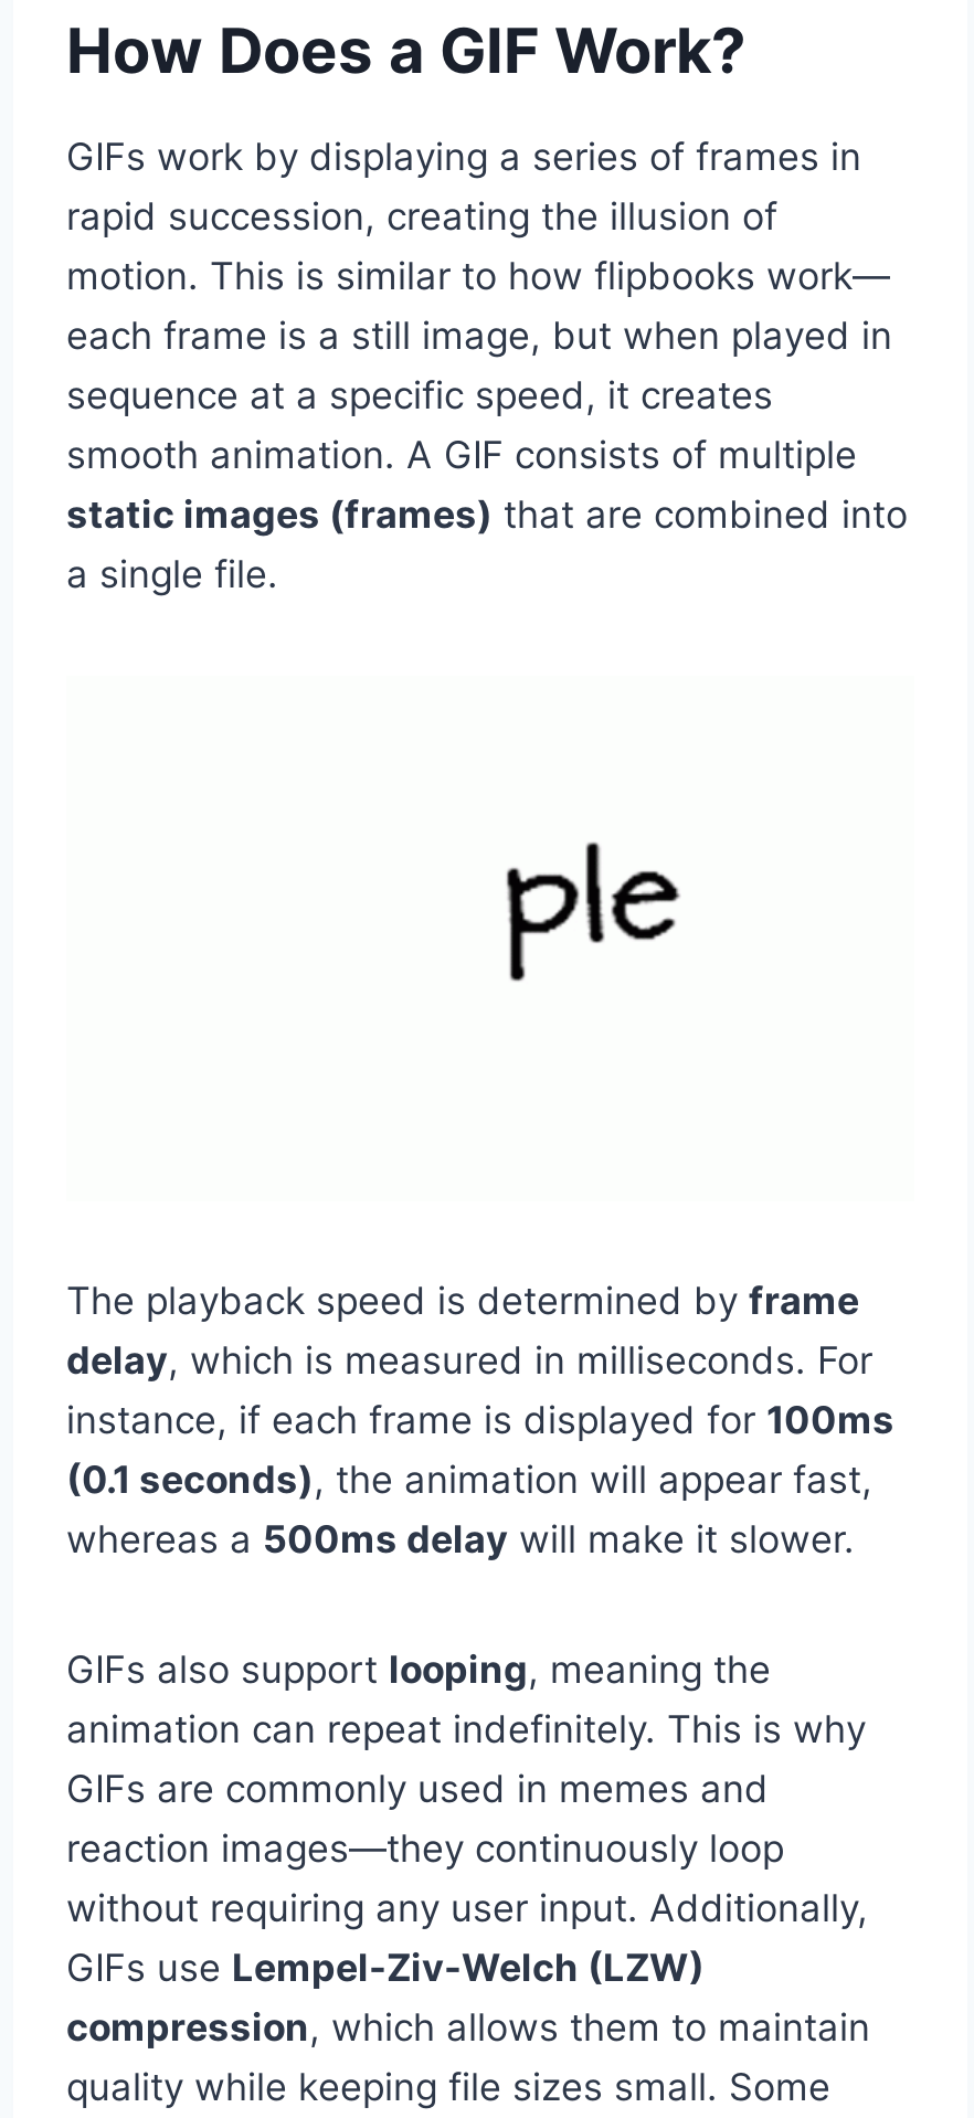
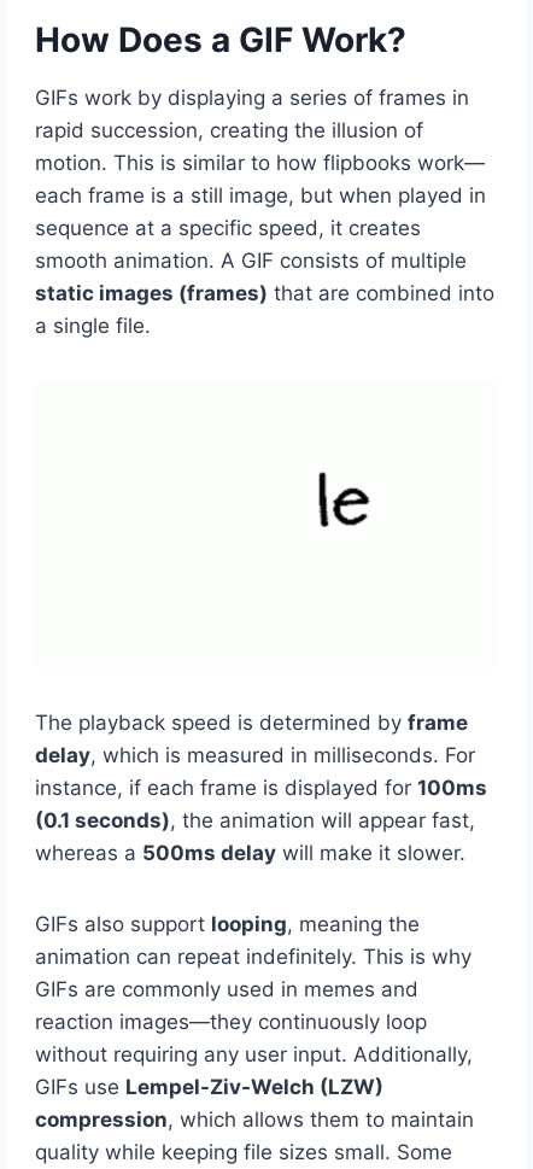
[504,866,581,983] [image] -> none

